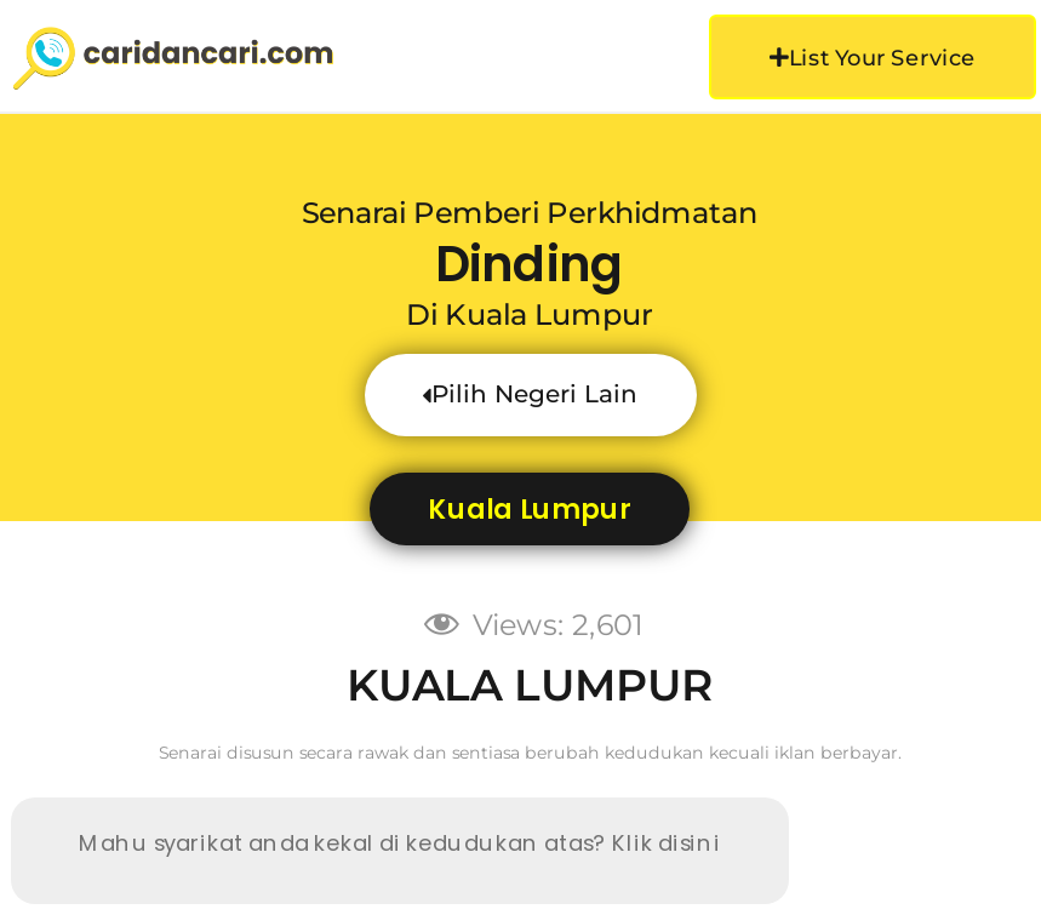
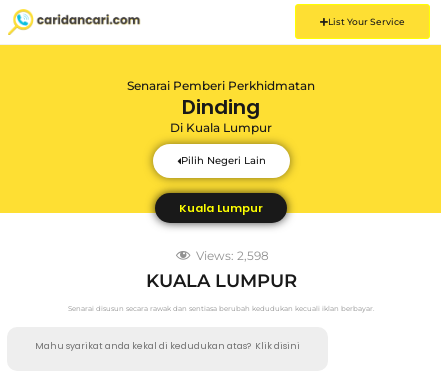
[473,606,642,642] Views: 2,601 -> [196,248,269,263] Views: 2,598

